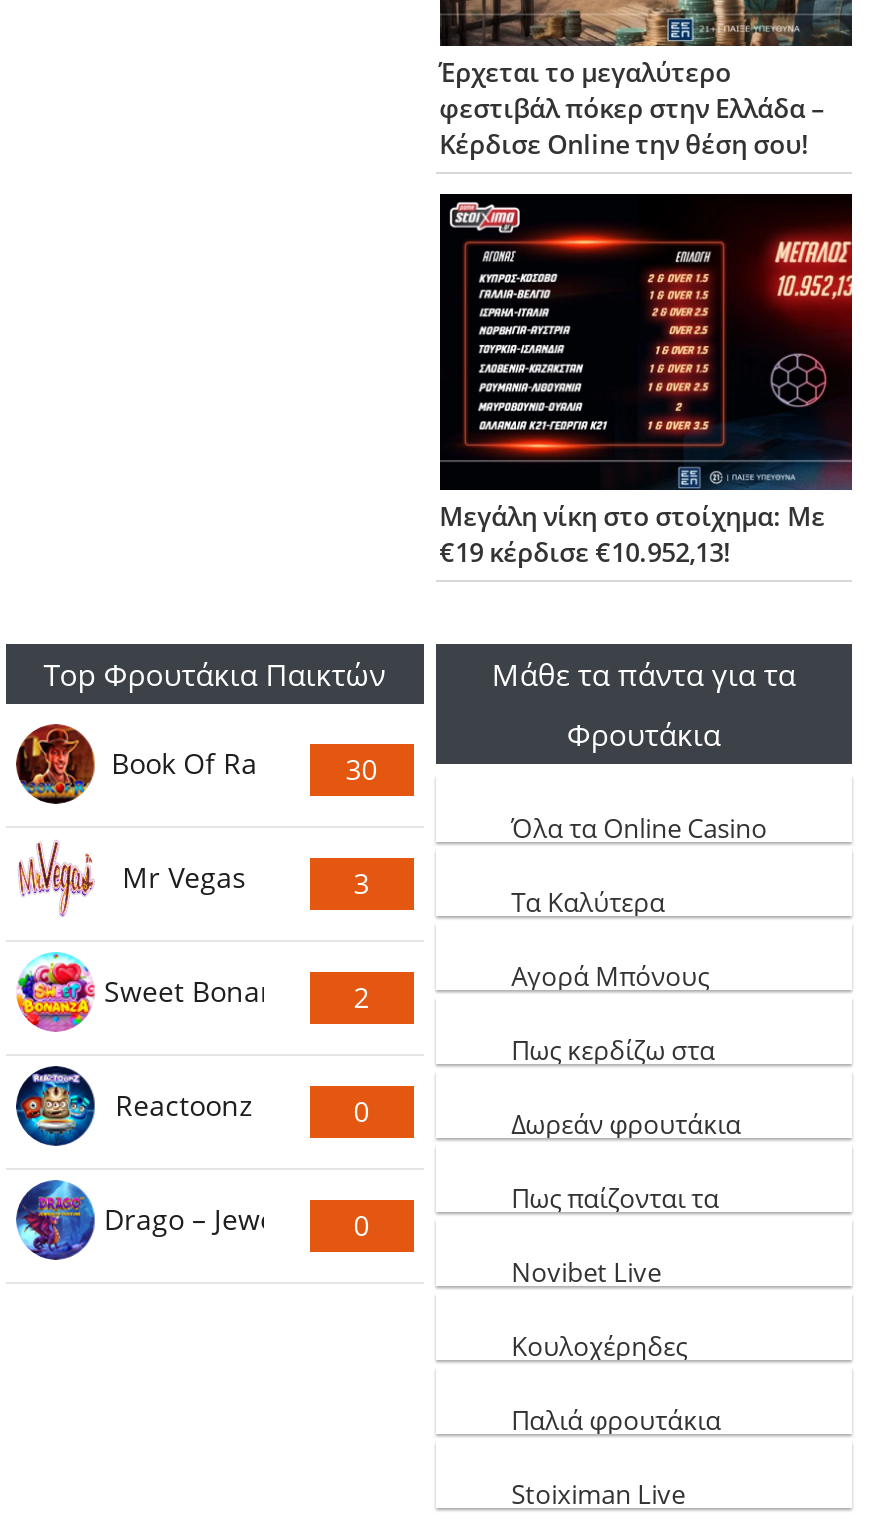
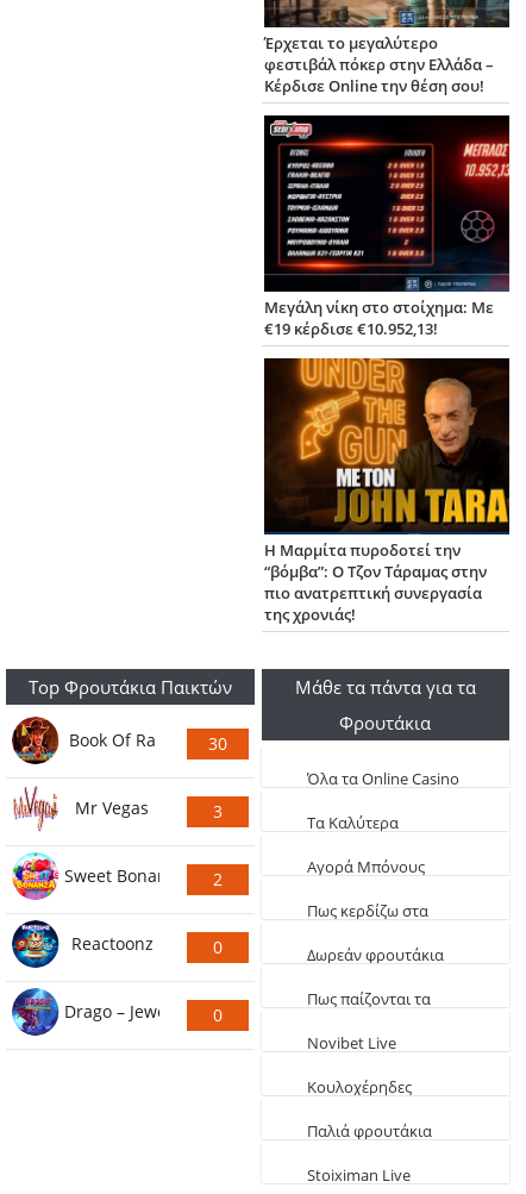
none -> [263,357,511,625] [image] | Η Μαρμίτα πυροδοτεί την | “βόμβα”: Ο Τζον Τάραμας στην | πιο ανατρεπτική συνεργασία | της χρονιάς!

